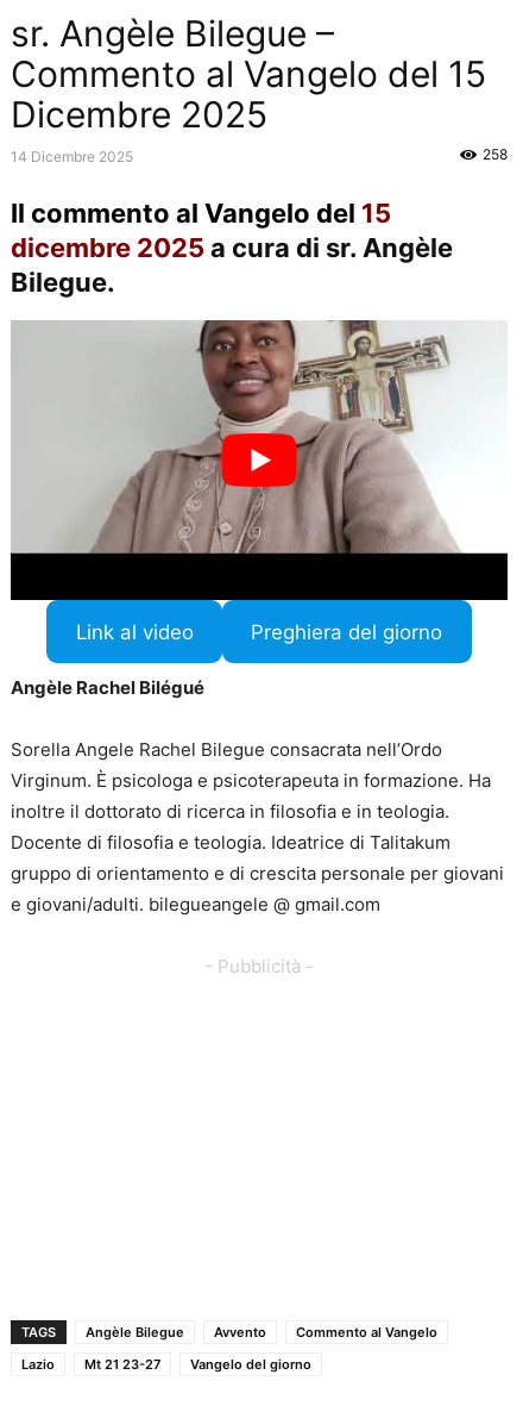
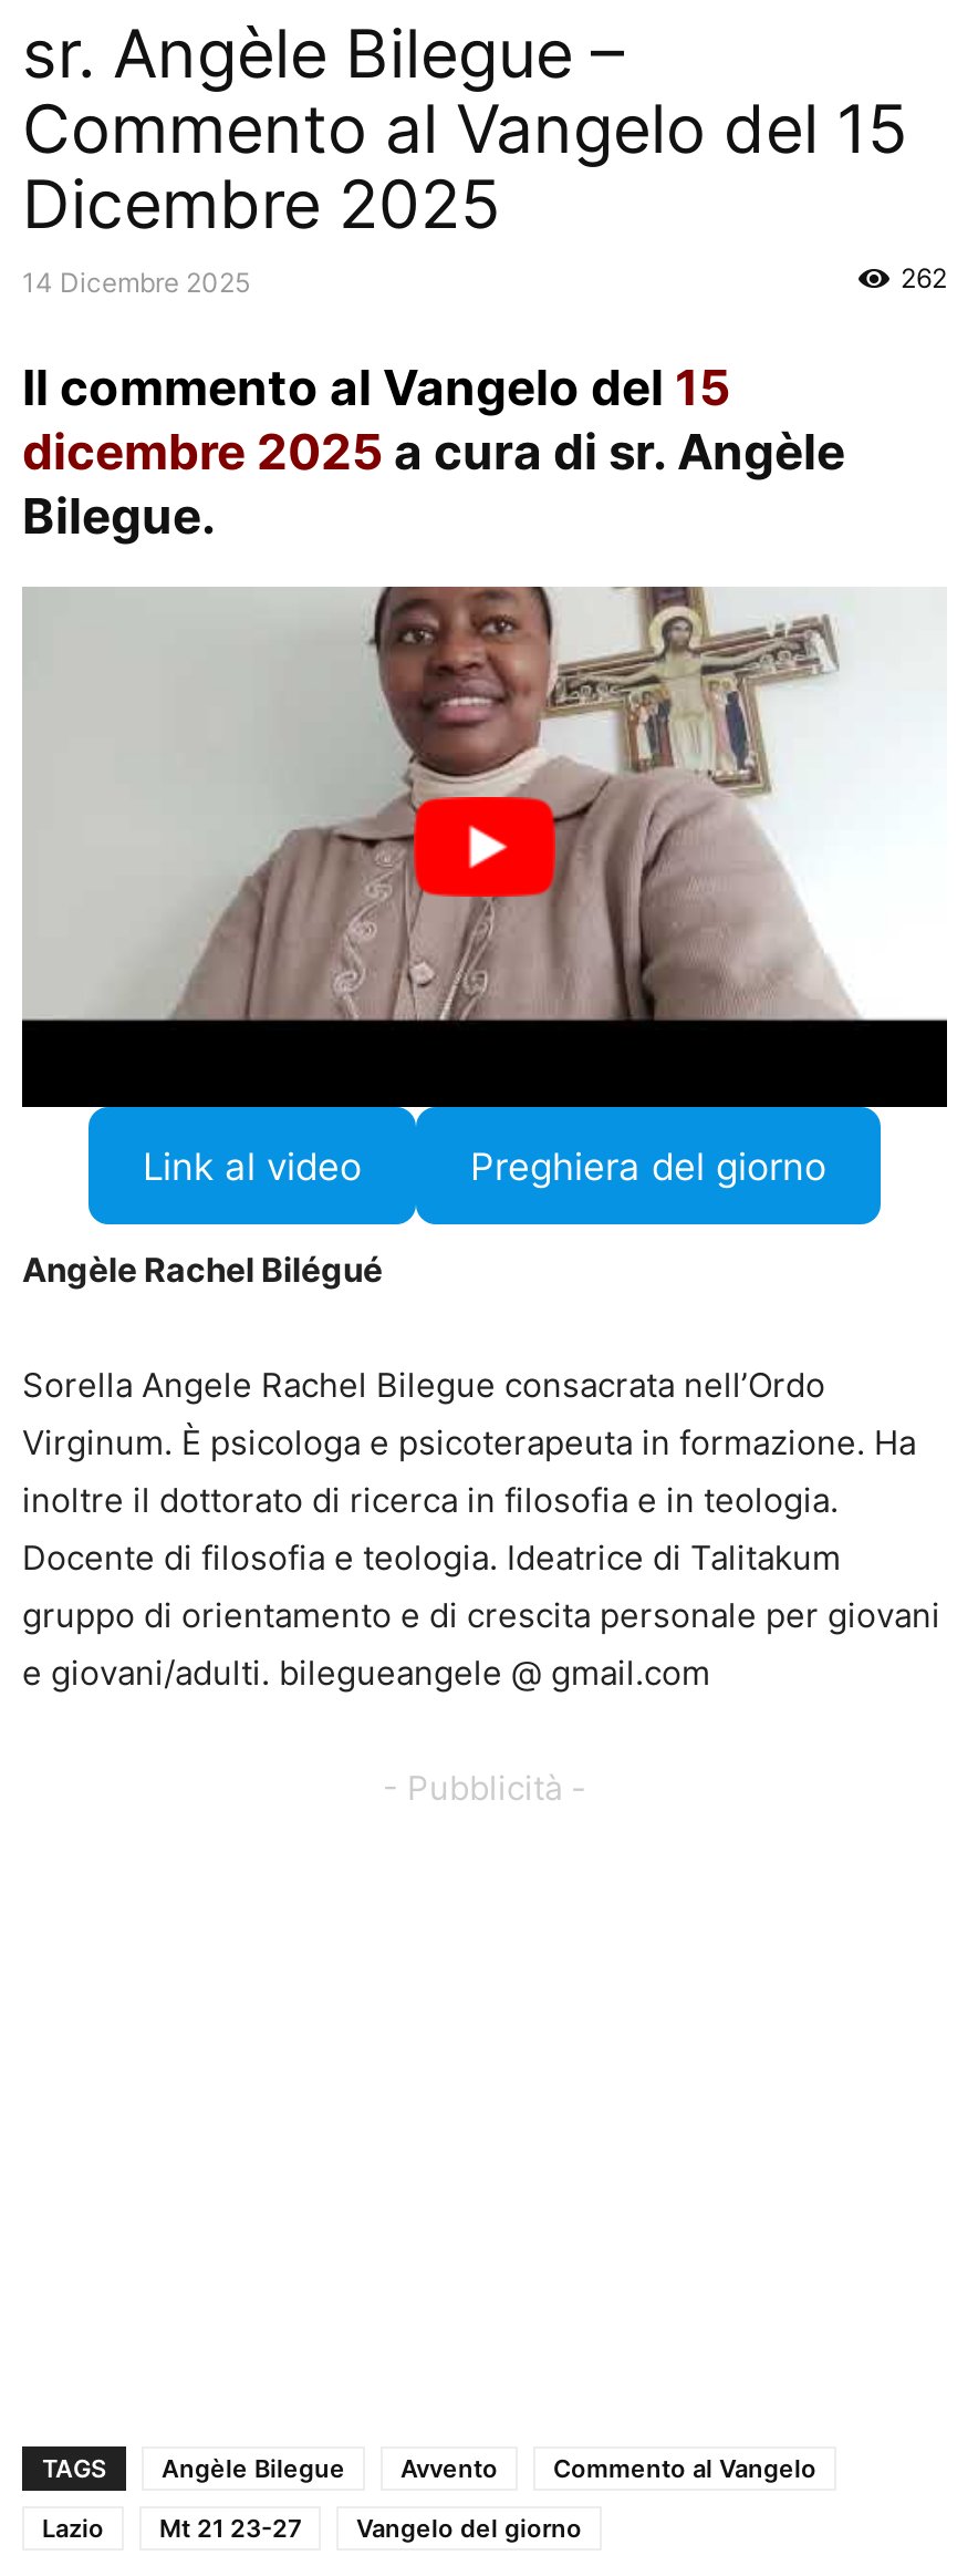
[483,145,508,163] 258 -> [901,261,947,294] 262

